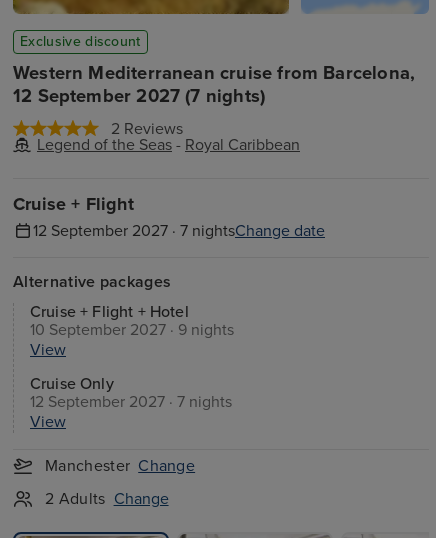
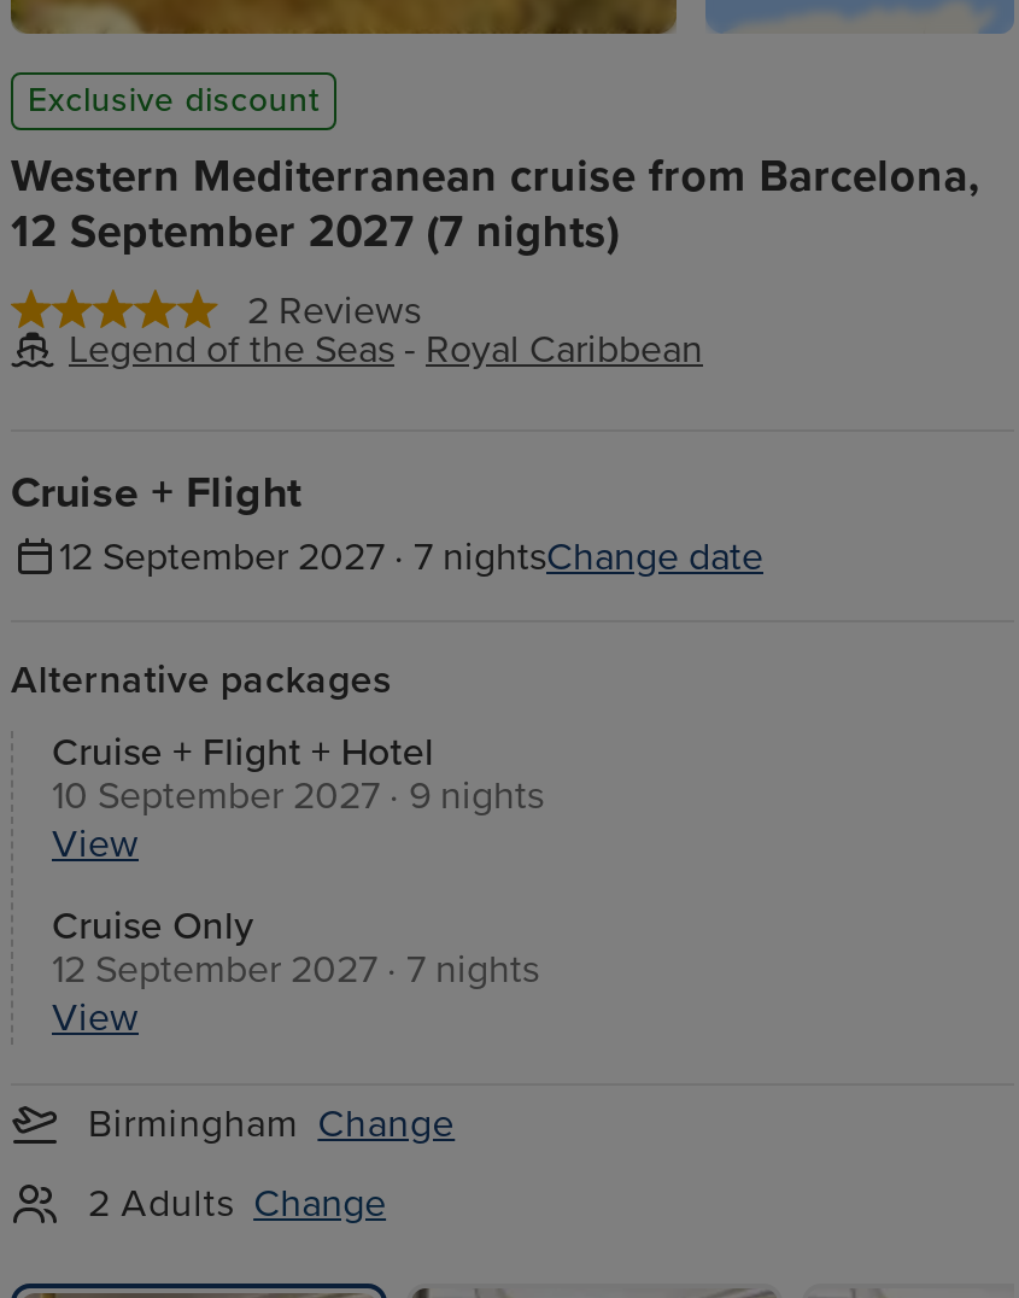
[45,456,195,476] Manchester Change -> [88,1101,455,1149] Birmingham Change

